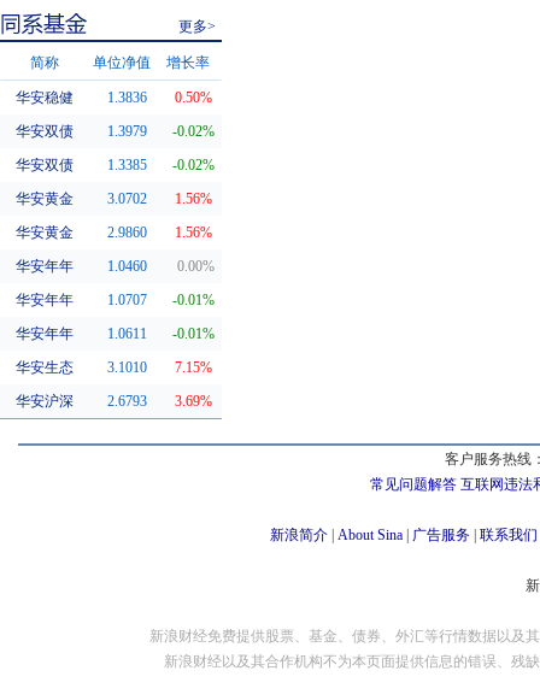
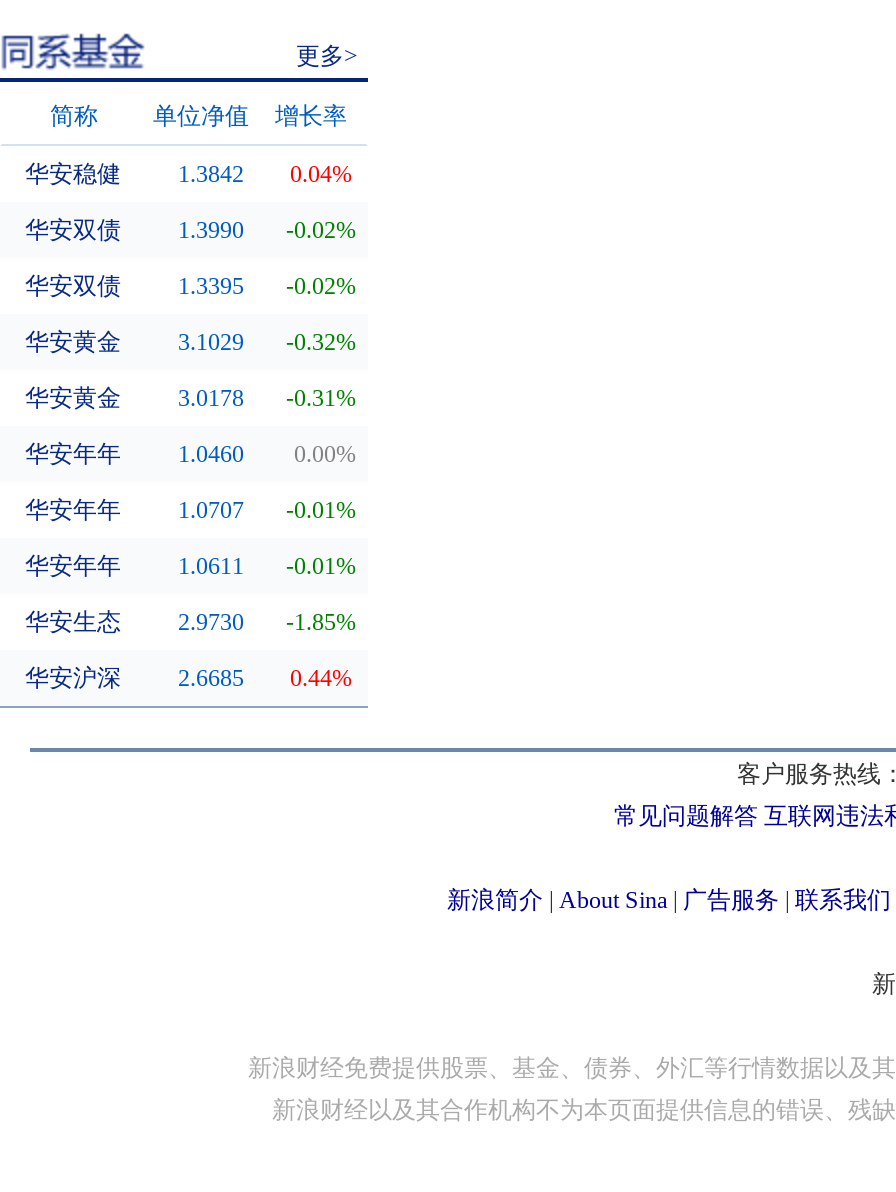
[107,89,147,106] 1.3836 -> [178,160,244,188] 1.3842
[175,89,212,106] 0.50% -> [290,160,352,188] 0.04%
[107,123,215,140] 1.3979 -0.02% -> [178,216,356,244] 1.3990 -0.02%
[107,157,215,173] 1.3385 -0.02% -> [178,272,356,300] 1.3395 -0.02%
[107,190,147,207] 3.0702 -> [178,328,244,356] 3.1029
[175,190,212,207] 1.56% -> [286,328,356,356] -0.32%
[107,224,147,241] 2.9860 -> [178,384,244,412] 3.0178
[175,224,212,241] 1.56% -> [286,384,356,412] -0.31%
[107,359,147,376] 3.1010 -> [178,608,244,636] 2.9730
[175,359,212,376] 7.15% -> [286,608,356,636] -1.85%
[107,393,147,410] 2.6793 -> [178,664,244,692] 2.6685
[175,393,212,410] 3.69% -> [290,664,352,692] 0.44%

